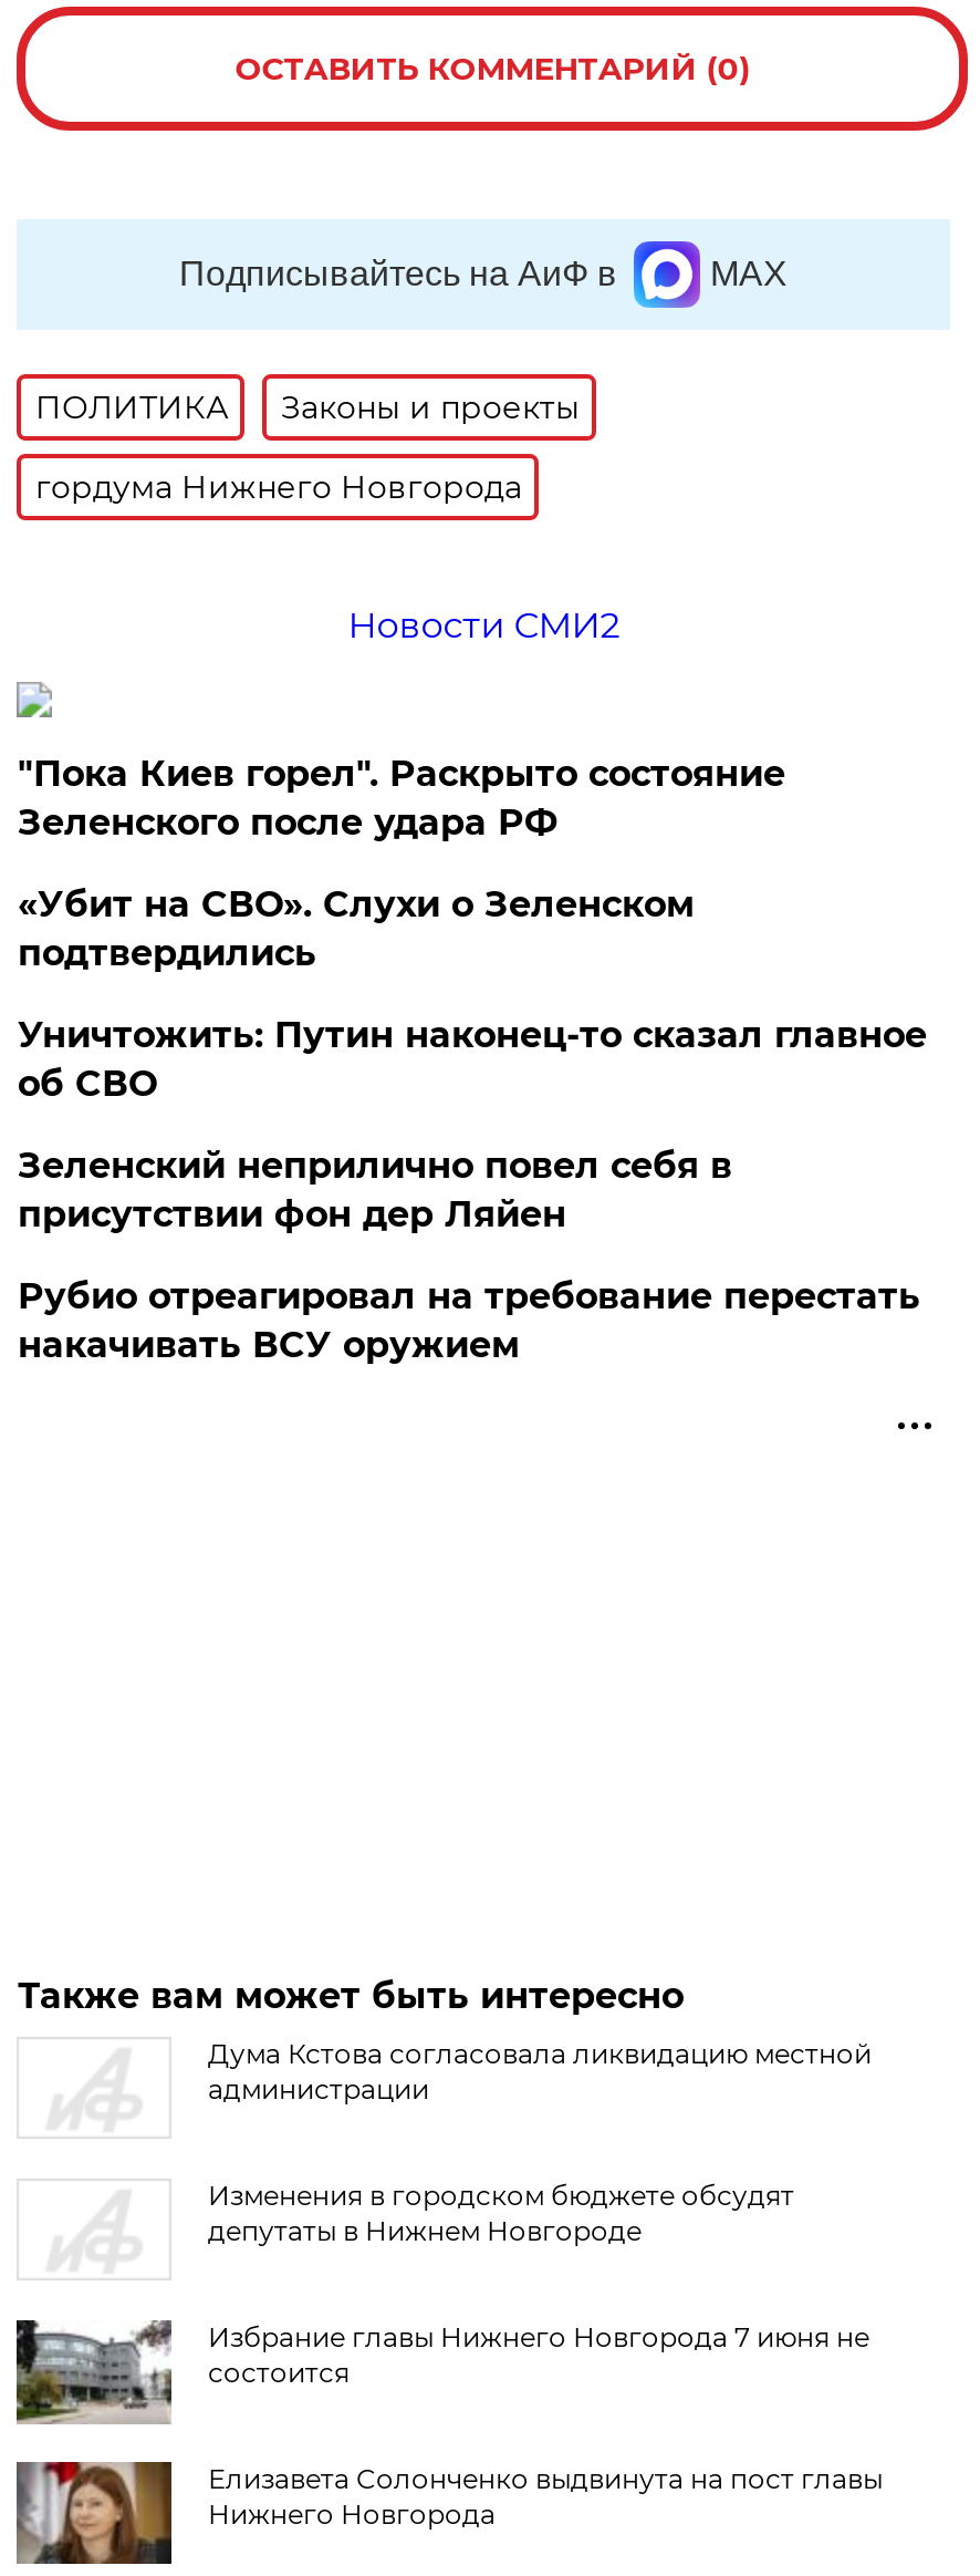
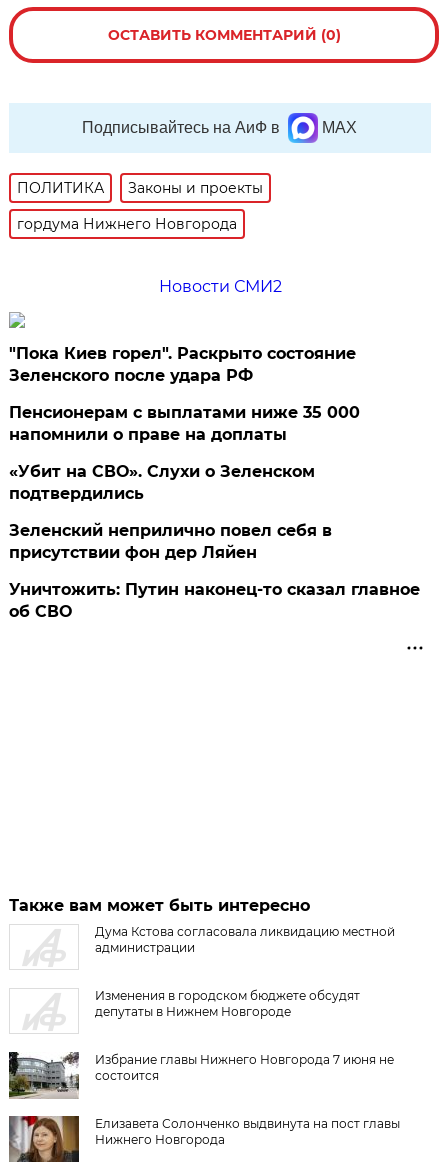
none -> [9,403,360,444] Пенсионерам с выплатами ниже 35 000 | напомнили о праве на доплаты
moved [17,883,694,974] -> [9,462,315,503]: «Убит на СВО». Слухи о Зеленском | подтвердились
moved [17,1014,927,1105] -> [9,580,420,621]: Уничтожить: Путин наконец-то сказал главное | об СВО
[17,1275,920,1366] Рубио отреагировал на требование перестать | накачивать ВСУ оружием -> none

